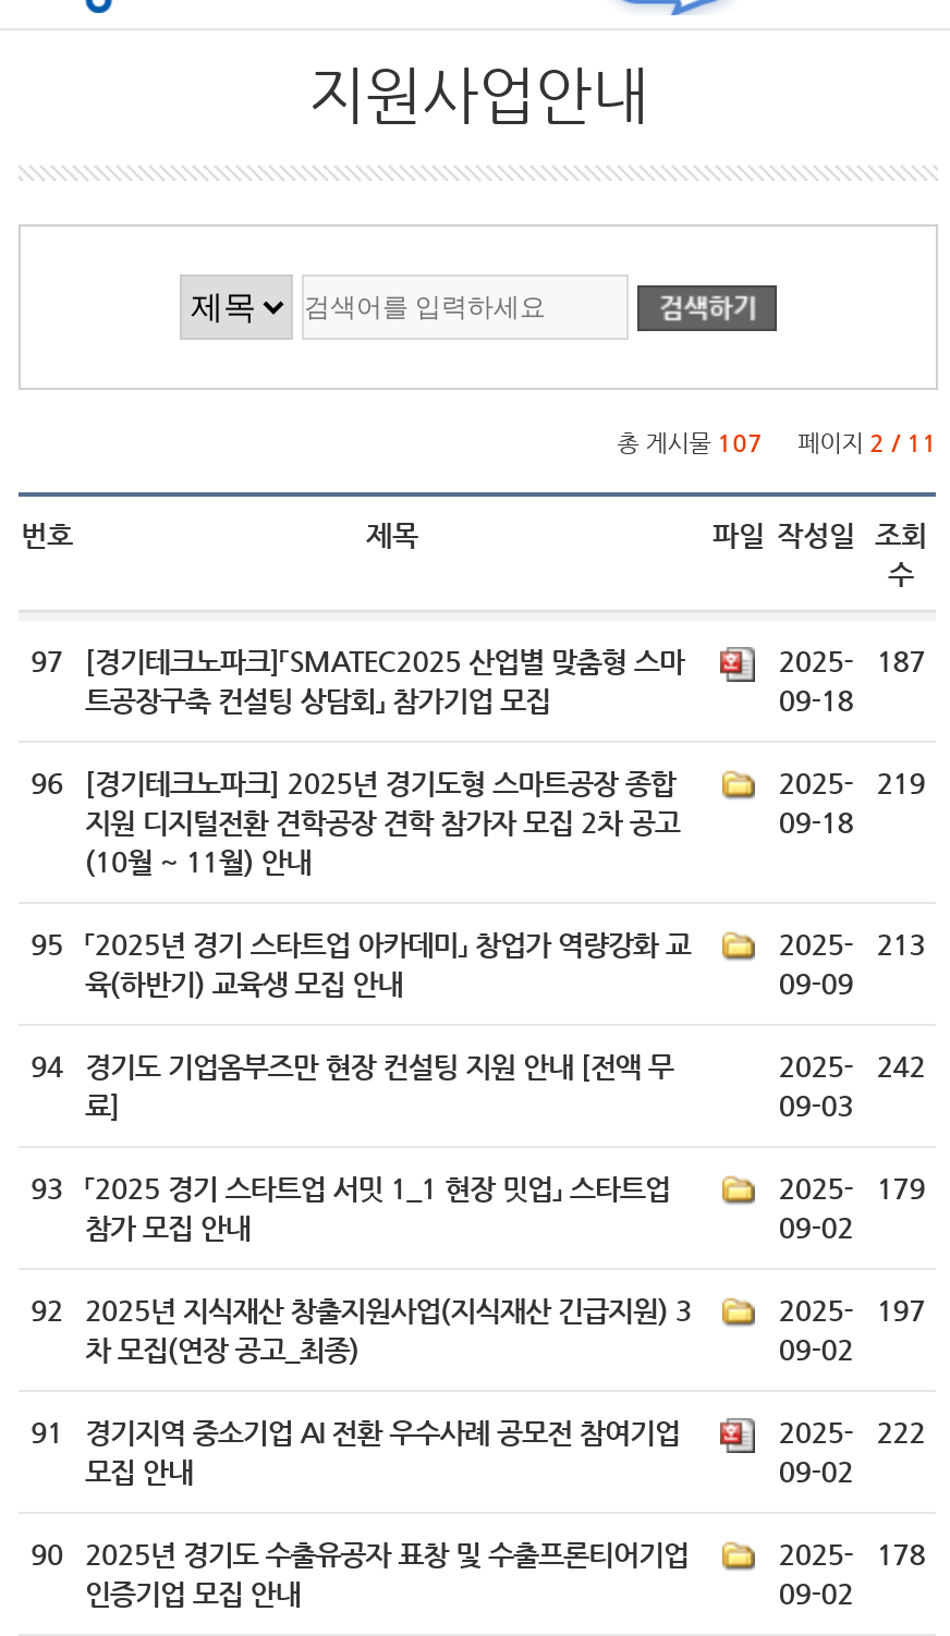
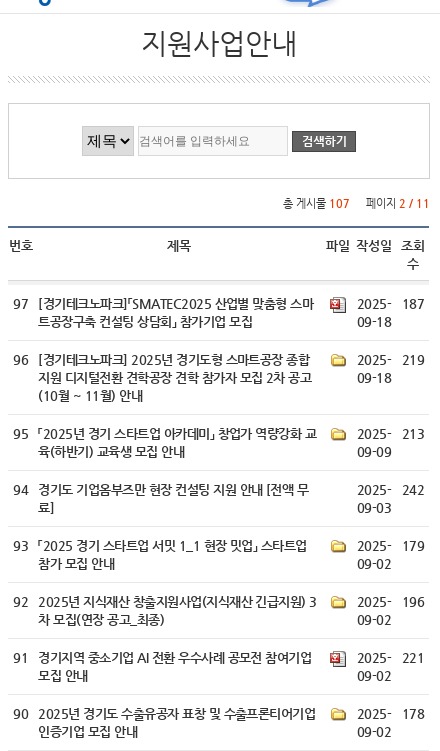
[778,1294,925,1327] 2025- 197 -> [357,594,424,609] 2025- 196
[778,1416,925,1449] 2025- 222 -> [357,650,424,665] 2025- 221

